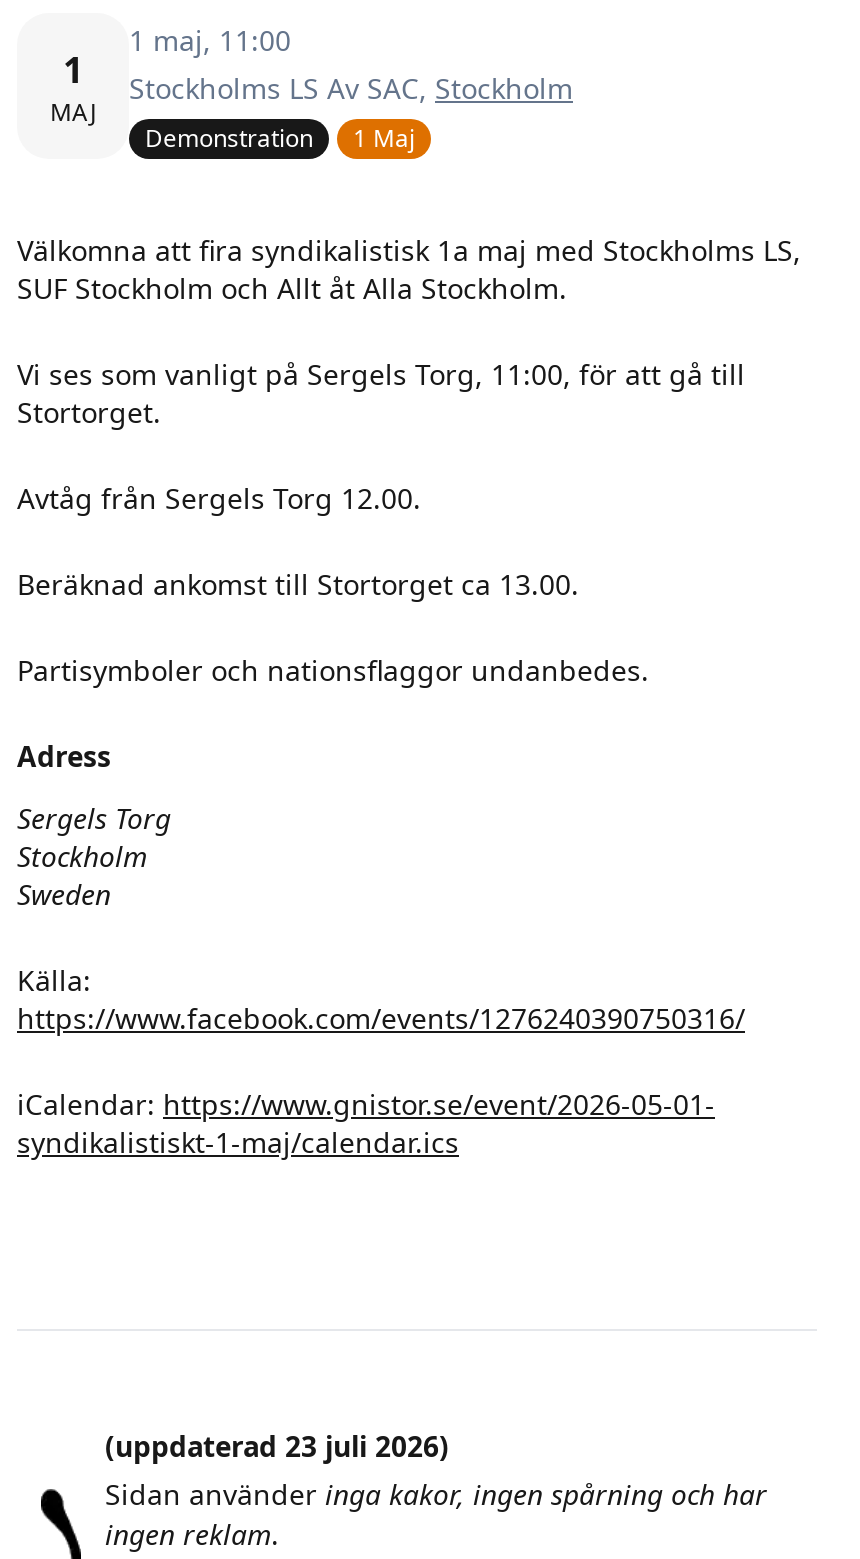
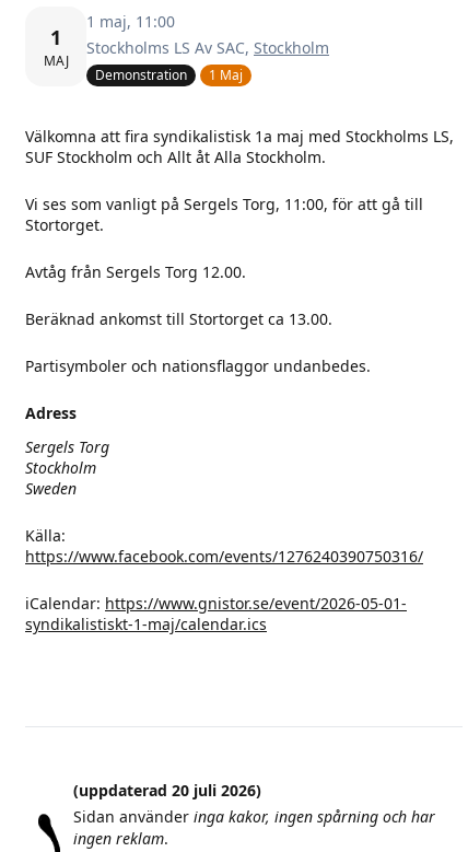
[105,1427,449,1465] (uppdaterad 23 juli 2026) -> [73,780,261,800] (uppdaterad 20 juli 2026)

